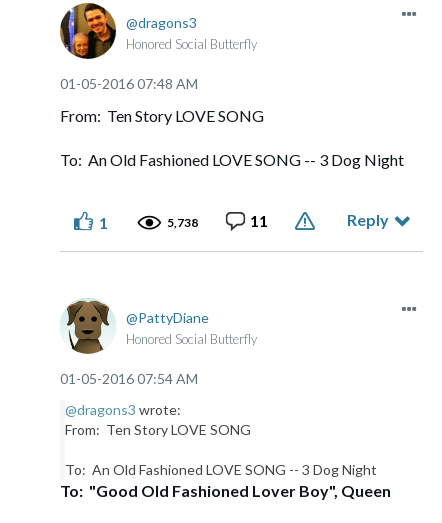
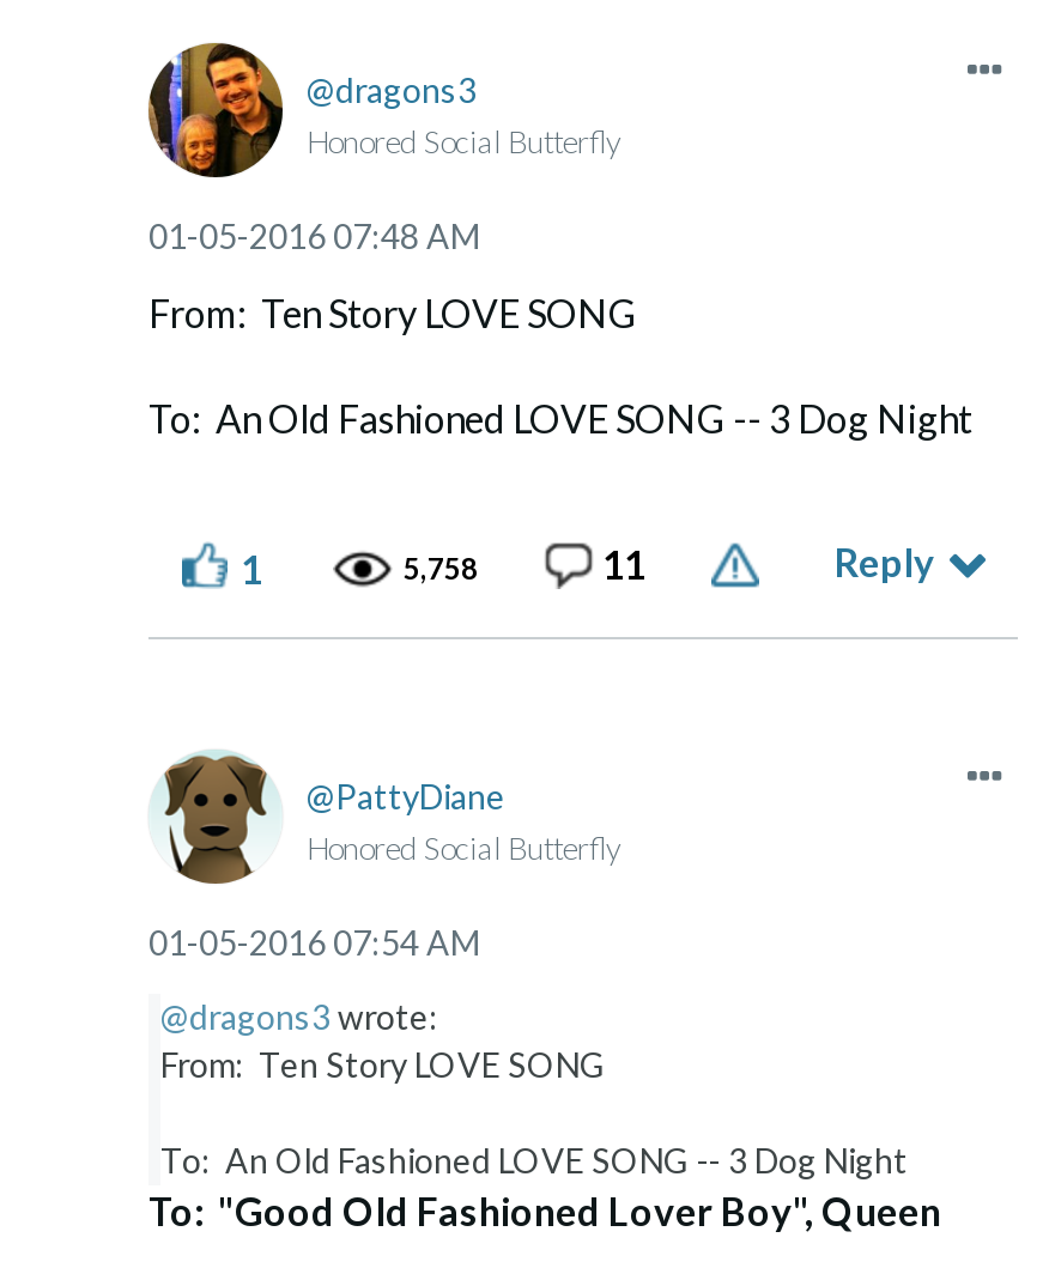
[166,215,197,230] 5,738 -> [404,550,478,586] 5,758

